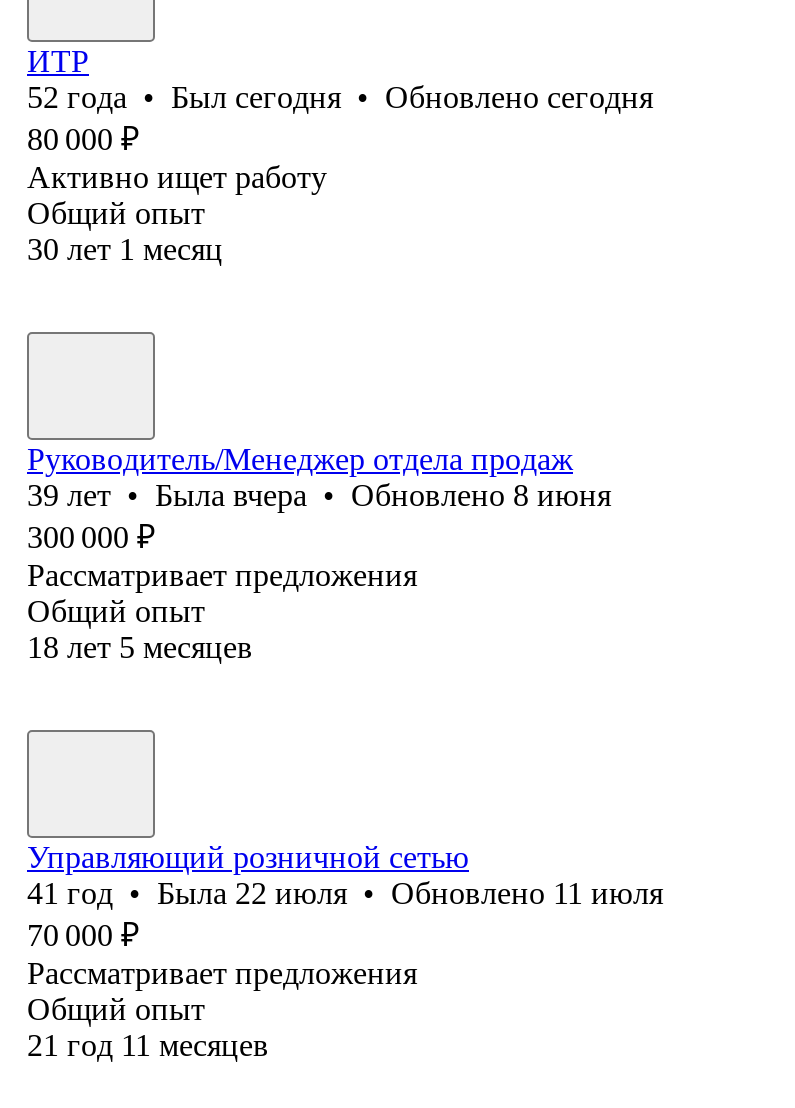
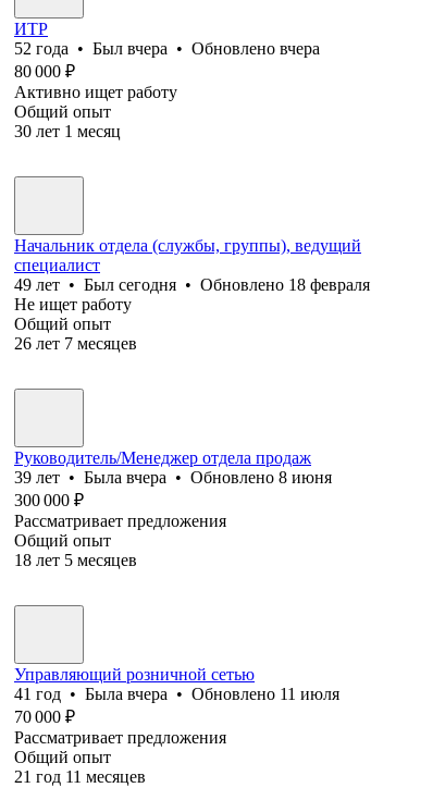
[27,80,653,114] 52 года • Был сегодня • Обновлено сегодня -> [14,39,320,58] 52 года • Был вчера • Обновлено вчера
none -> [14,236,370,353] Начальник отдела (службы, группы), ведущий | специалист | 49 лет • Был сегодня • Обновлено 18 февраля | Не ищет работу | Общий опыт | 26 лет 7 месяцев
[27,876,663,910] 41 год • Была 22 июля • Обновлено 11 июля -> [14,685,339,703] 41 год • Была вчера • Обновлено 11 июля

